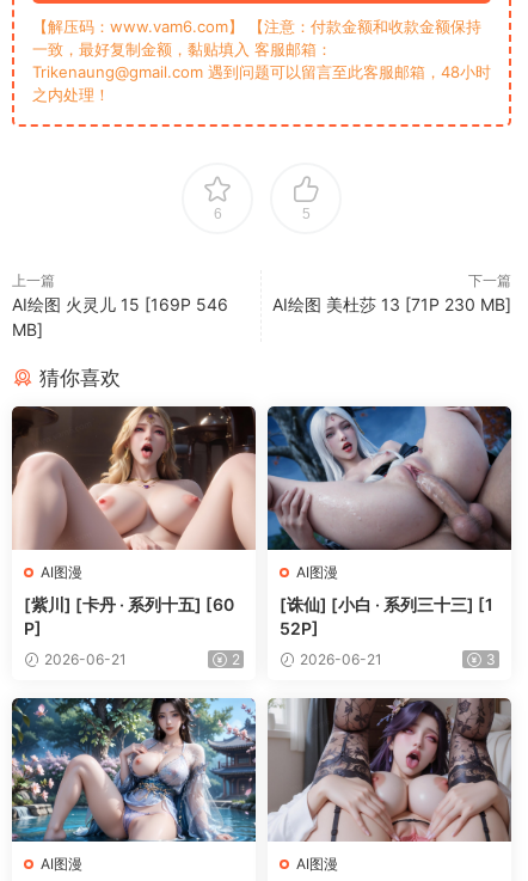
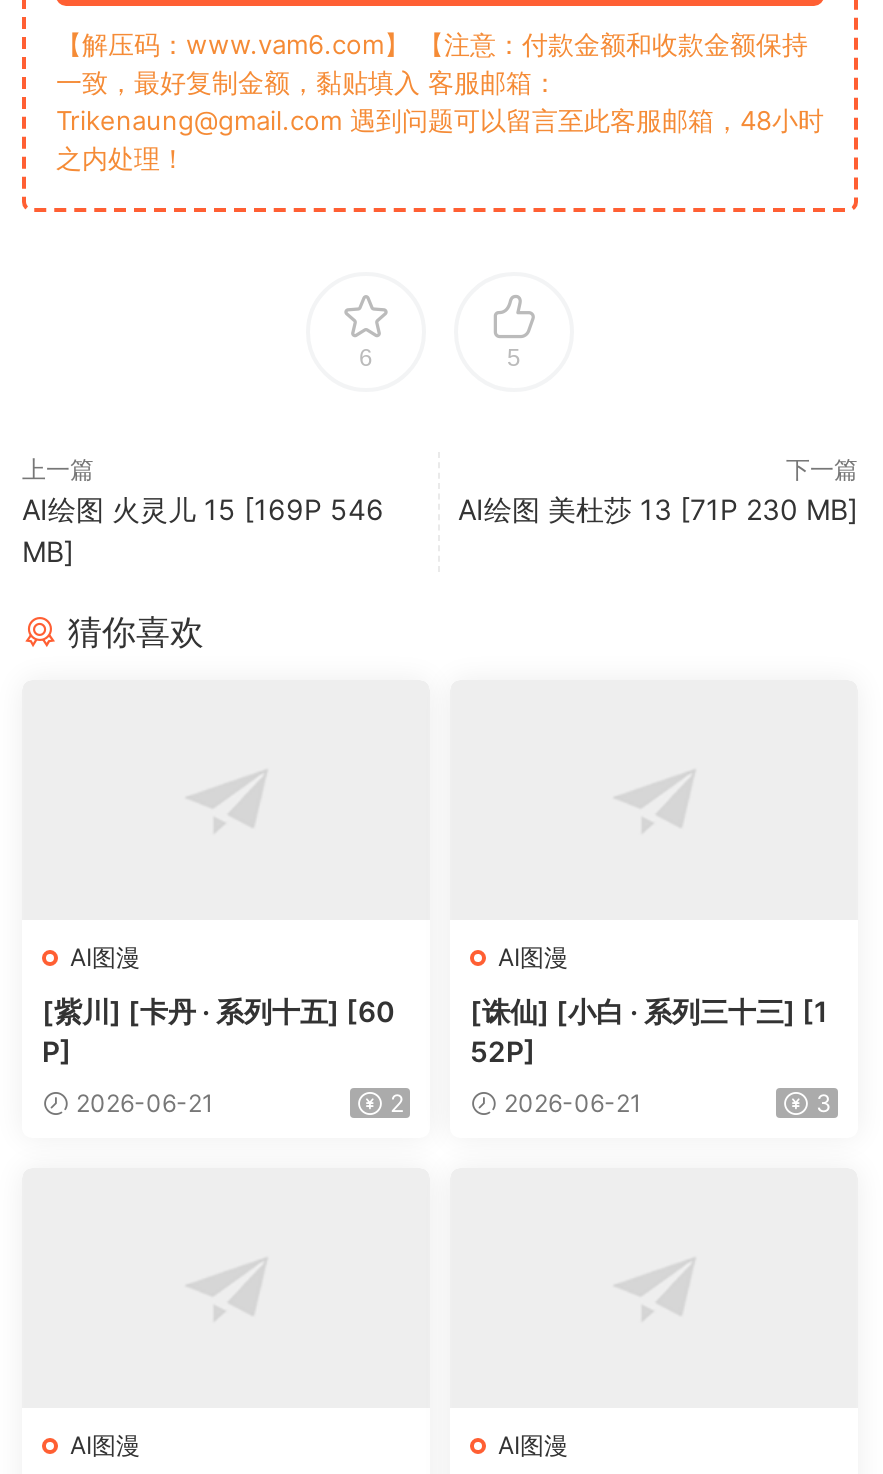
[11,405,257,551] [image] -> none
[266,405,512,551] [image] -> none
[11,697,257,843] [image] -> none
[266,697,512,843] [image] -> none

